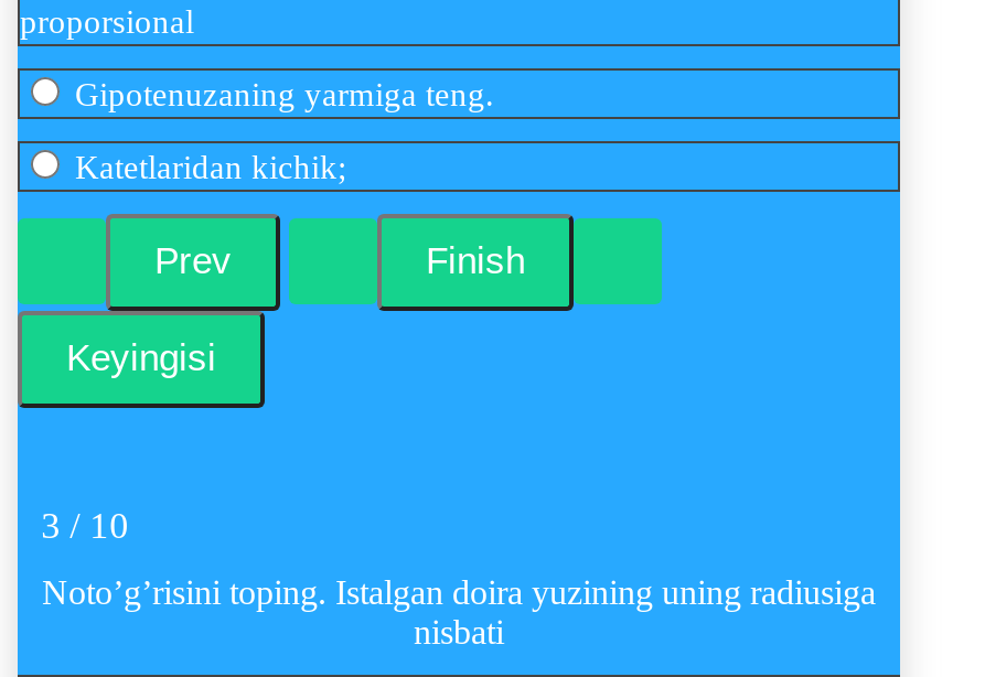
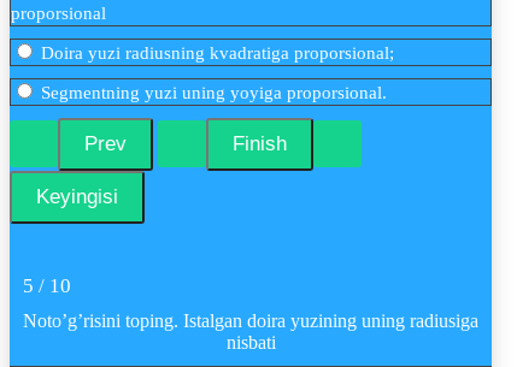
[75,79,494,114] Gipotenuzaning yarmiga teng. -> [41,43,394,62] Doira yuzi radiusning kvadratiga proporsional;
[75,151,346,187] Katetlaridan kichik; -> [41,83,387,102] Segmentning yuzi uning yoyiga proporsional.
[41,506,129,548] 3 / 10 -> [22,274,71,297] 5 / 10

